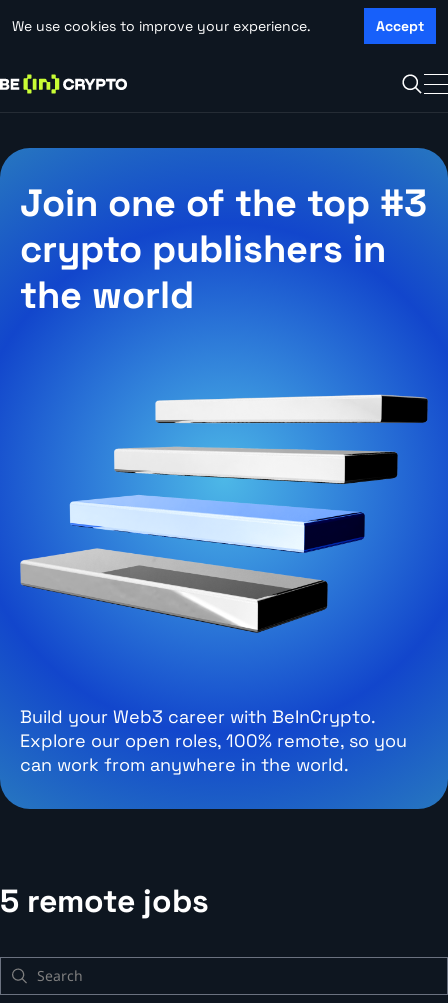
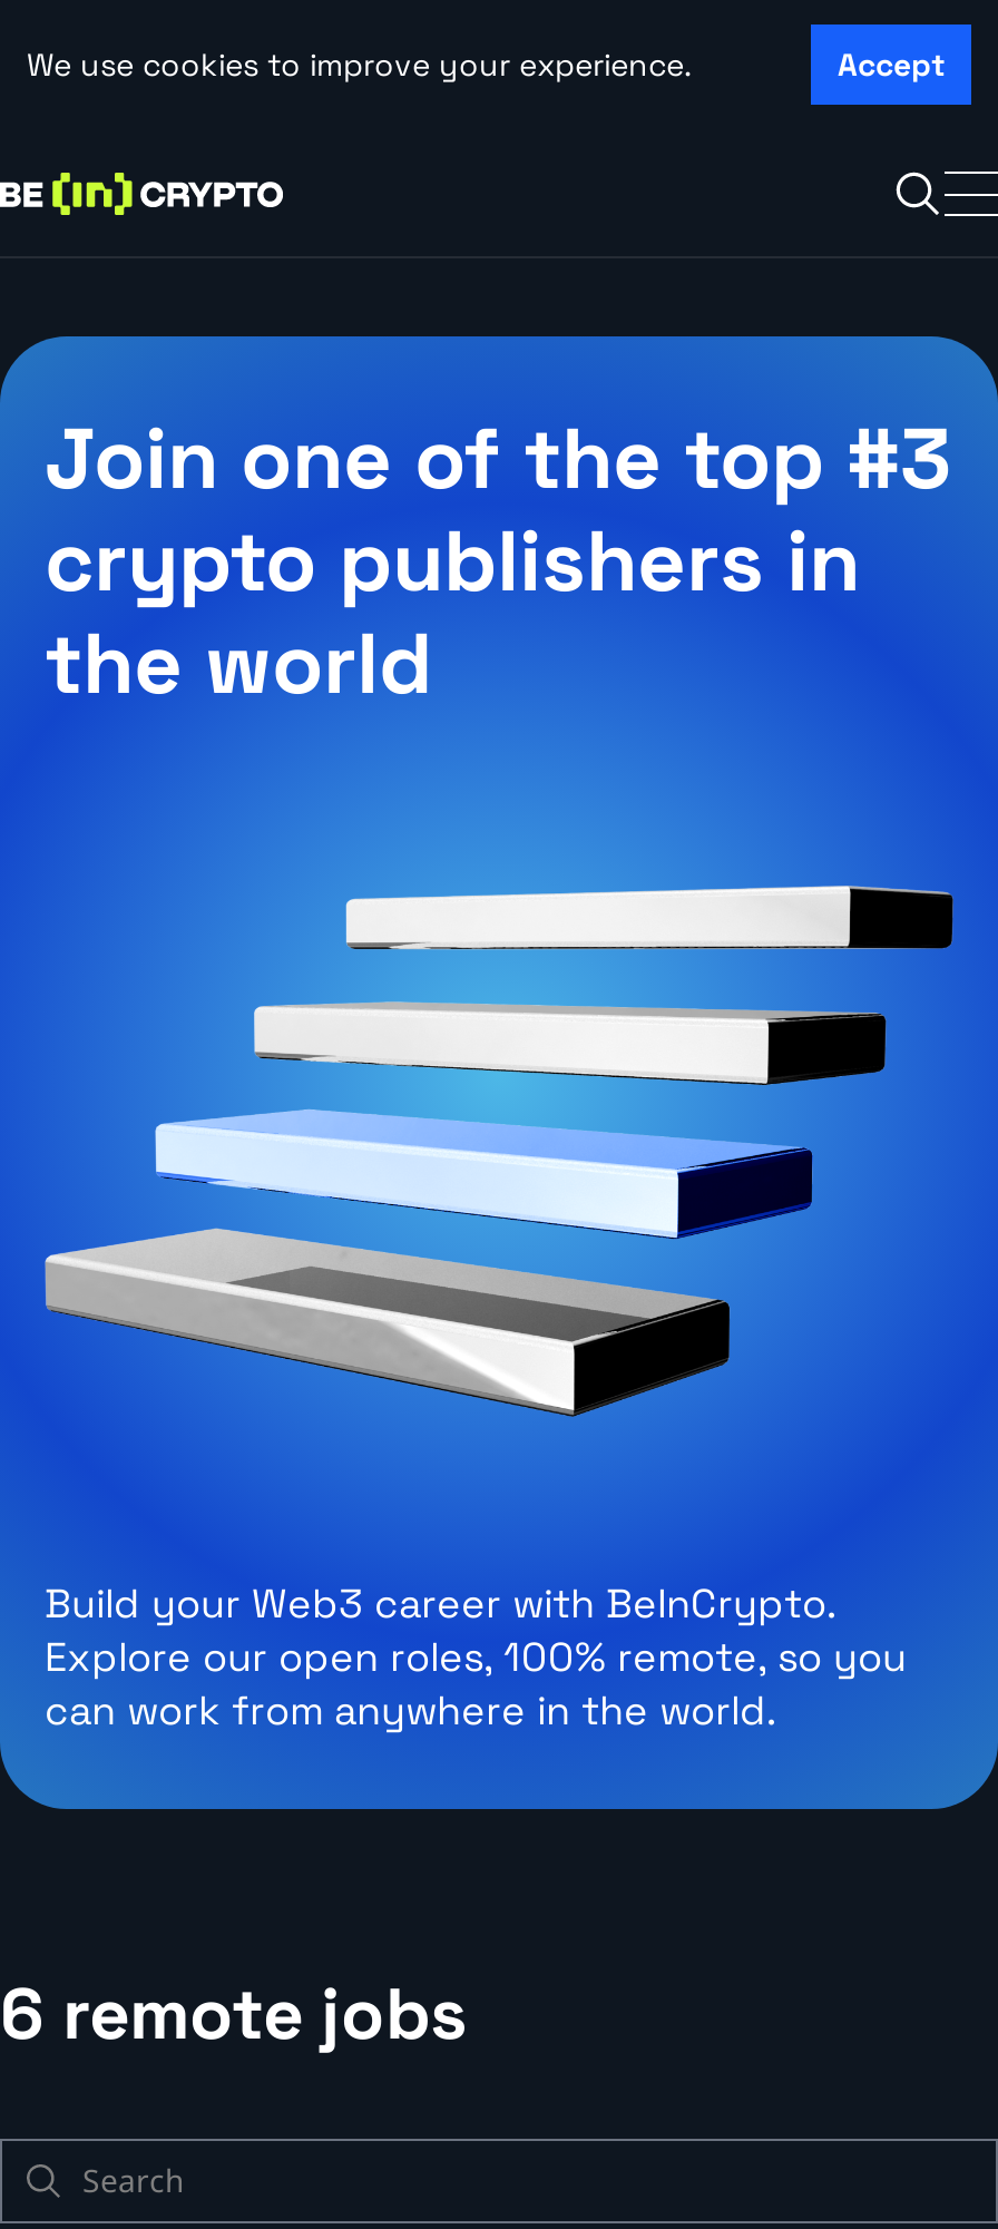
[0,881,209,921] 5 remote jobs -> [0,1969,468,2059] 6 remote jobs

